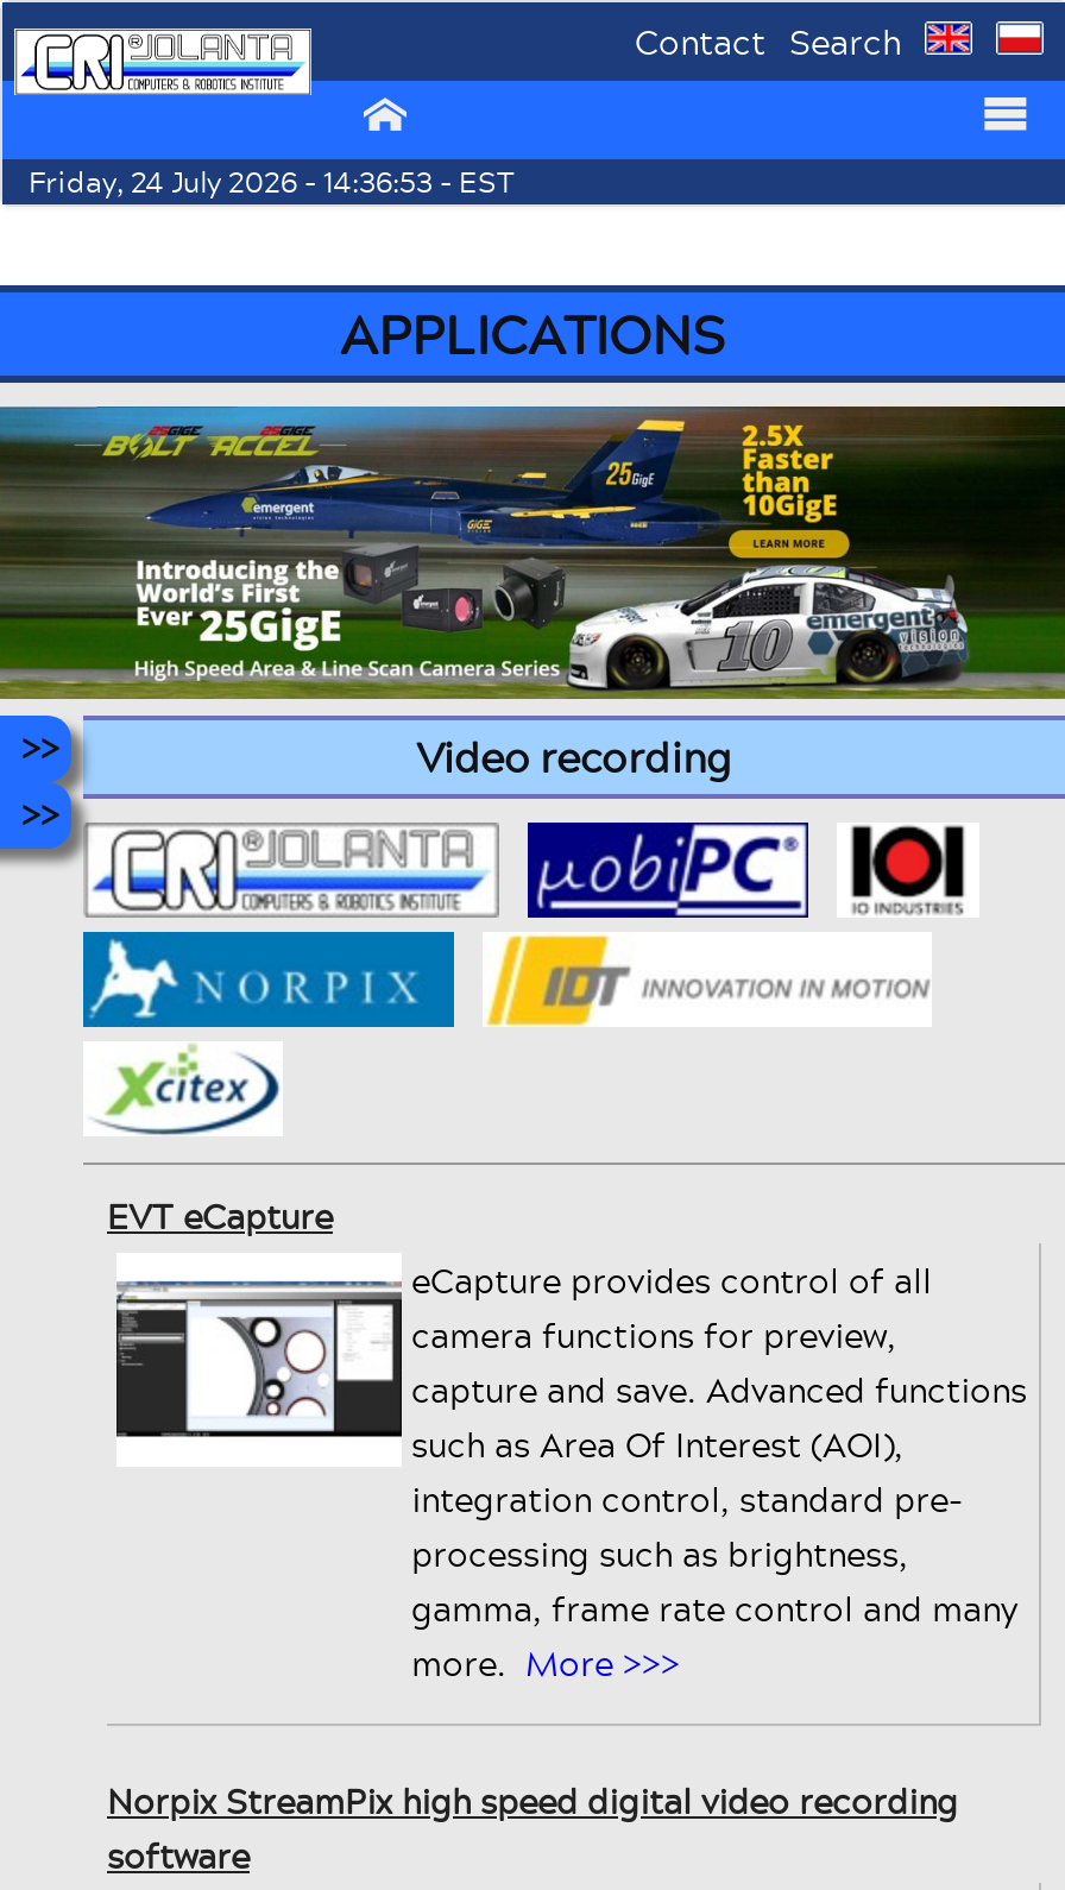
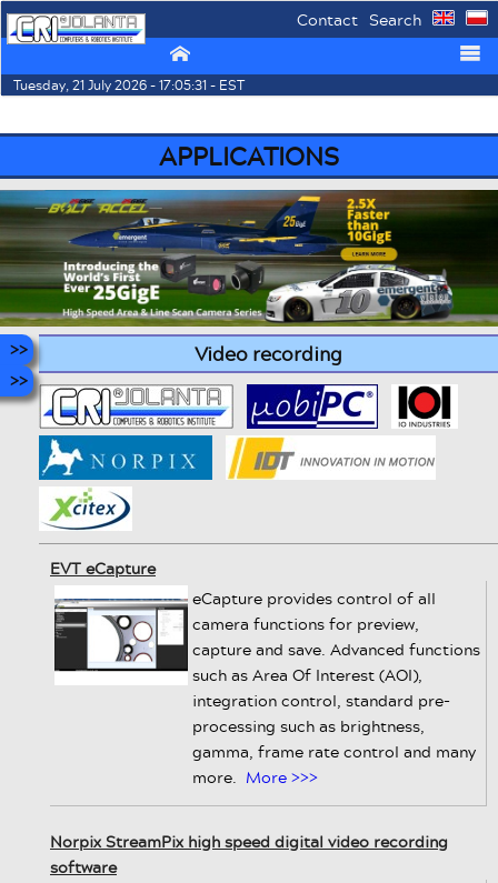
[14,159,513,204] Friday, 24 July 2026 - 14:36:53 - EST -> [7,74,245,96] Tuesday, 21 July 2026 - 17:05:31 - EST

